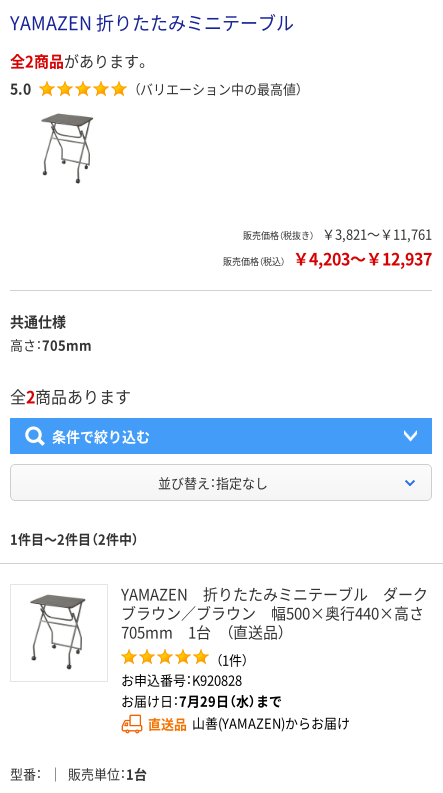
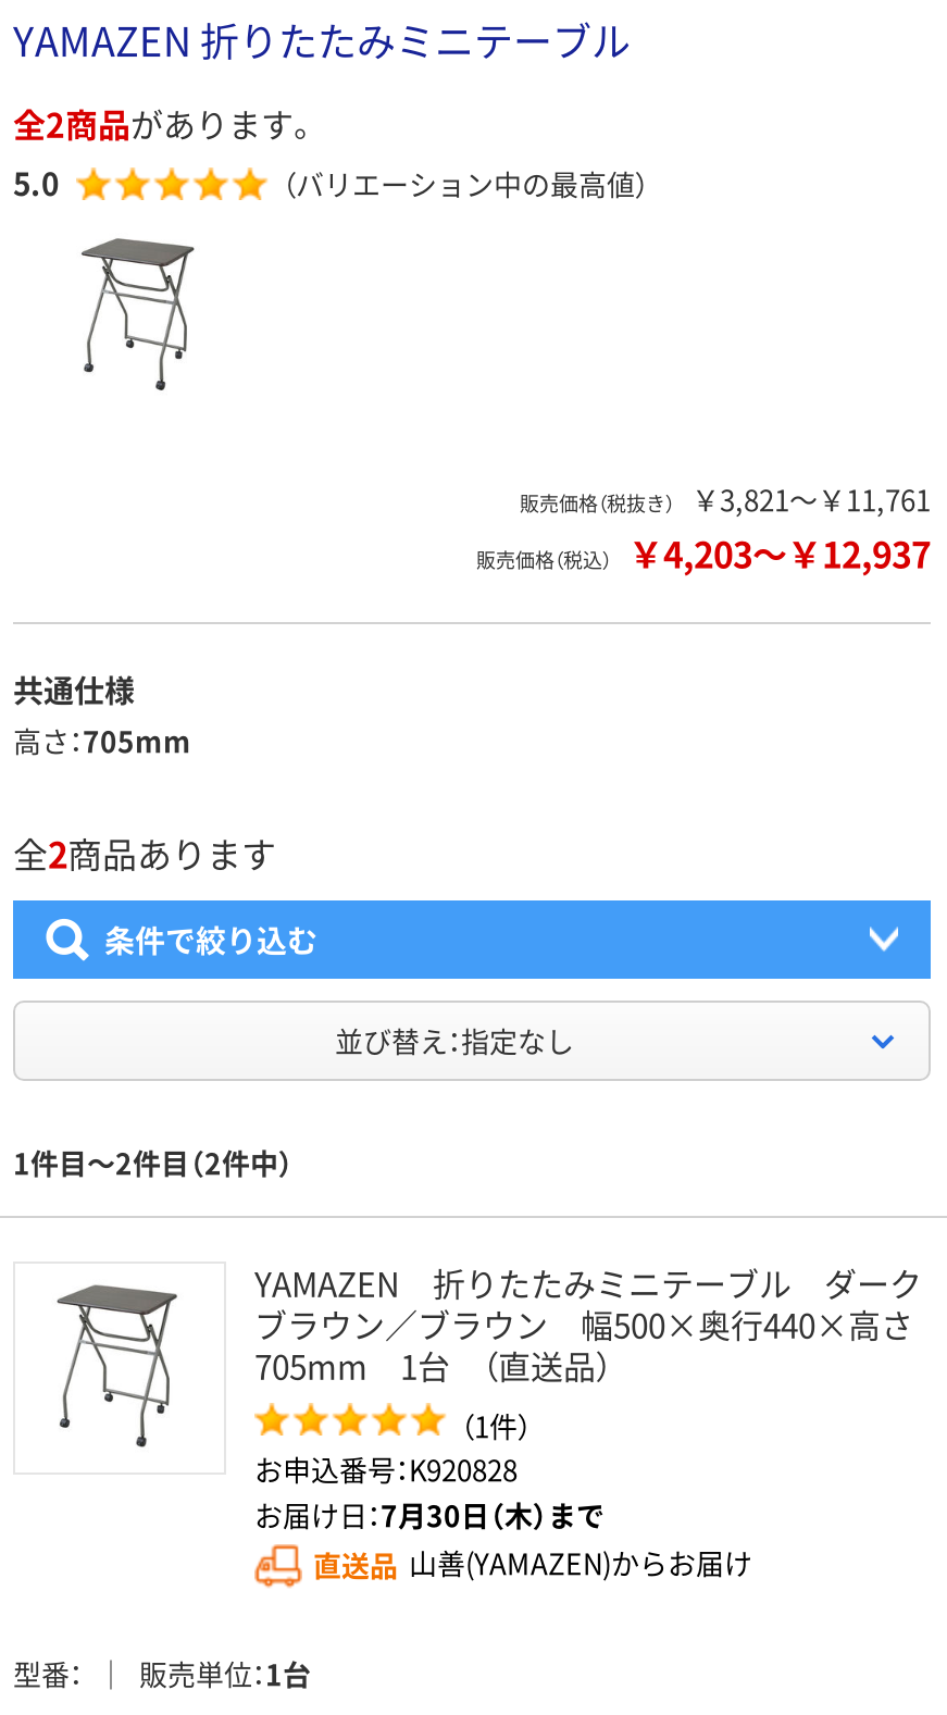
[121,691,282,710] お届け日：7月29日（水）まで -> [254,1495,605,1537] お届け日：7月30日（木）まで

